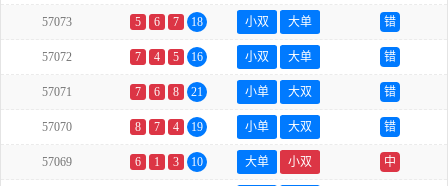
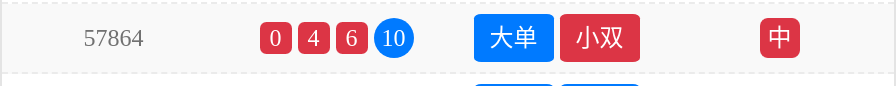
[42,15,141,29] 57073 | 5 -> [84,24,320,52] 57864 | 0 | 4
[42,15,396,169] 7 | 18 | 小双 | 大单 | 错 | 57072 | 7 | 4 | 5 | 16 | 小双 | 大单 | 错 | 57071 | 7 | 6 | 8 | 21 | 小单 | 大双 | 错 | 57070 | 8 | 7 | 4 | 19 | 小单 | 大双 | 错 | 57069 | 6 | 1 | 3 -> none

